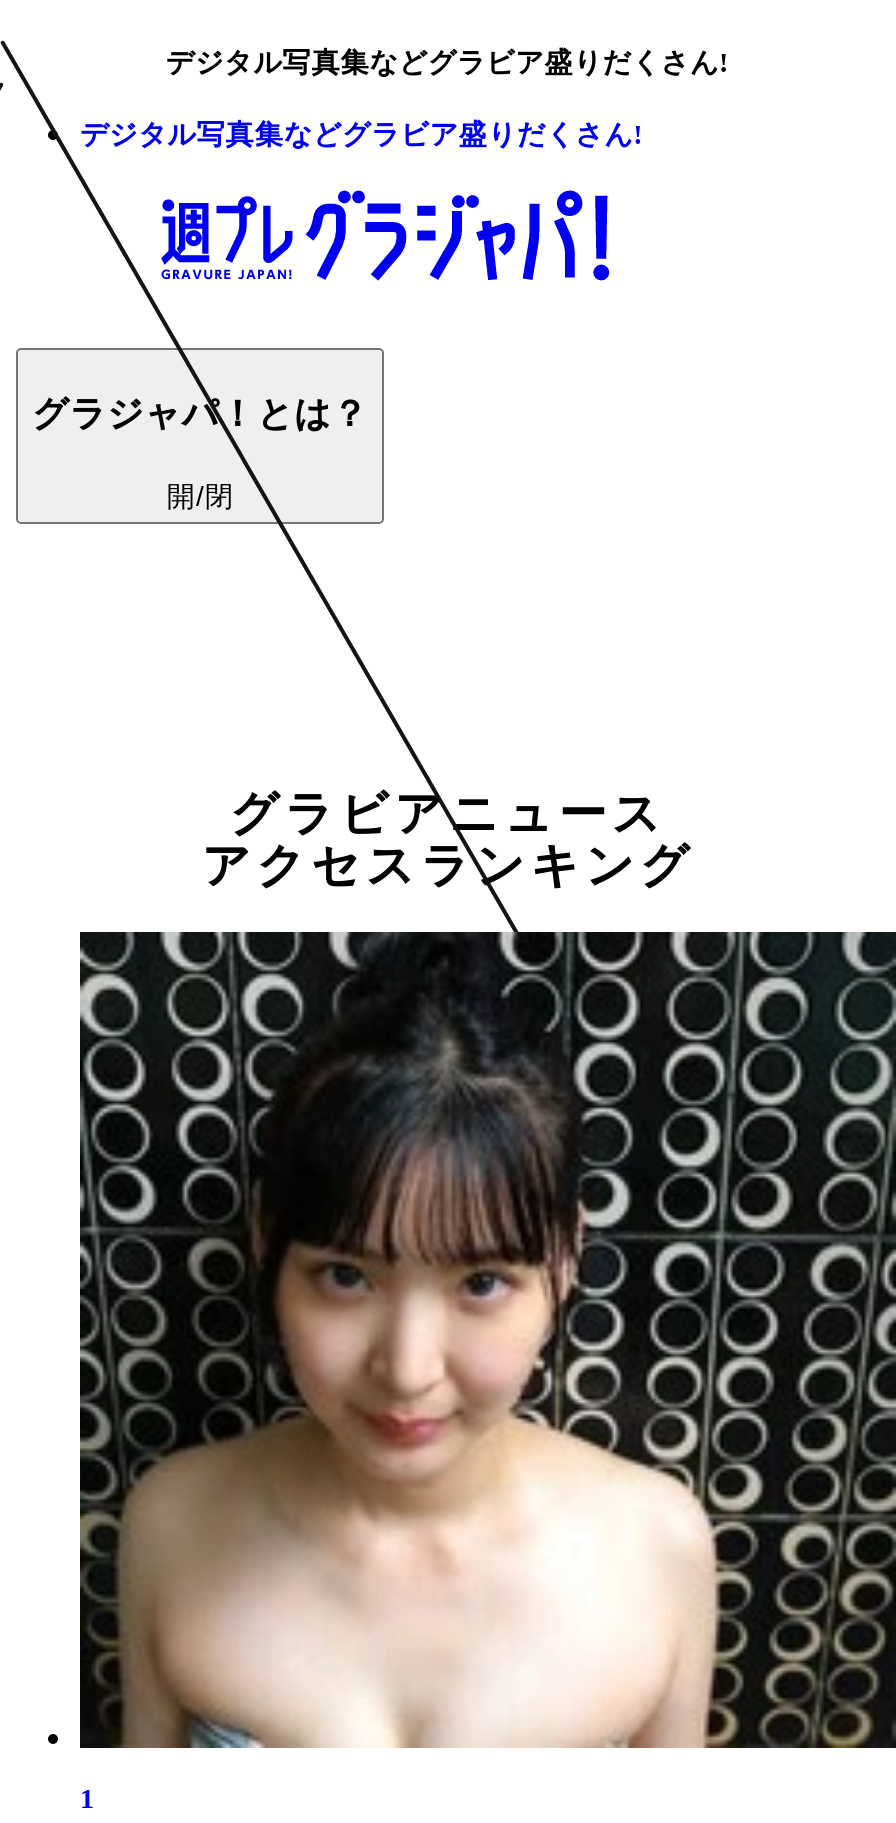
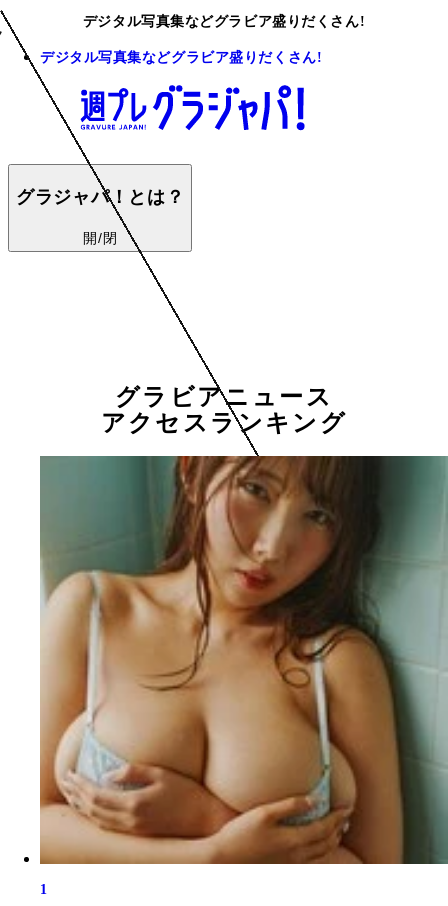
[78,930,890,1750] [image] -> [39,455,445,865] [image]

